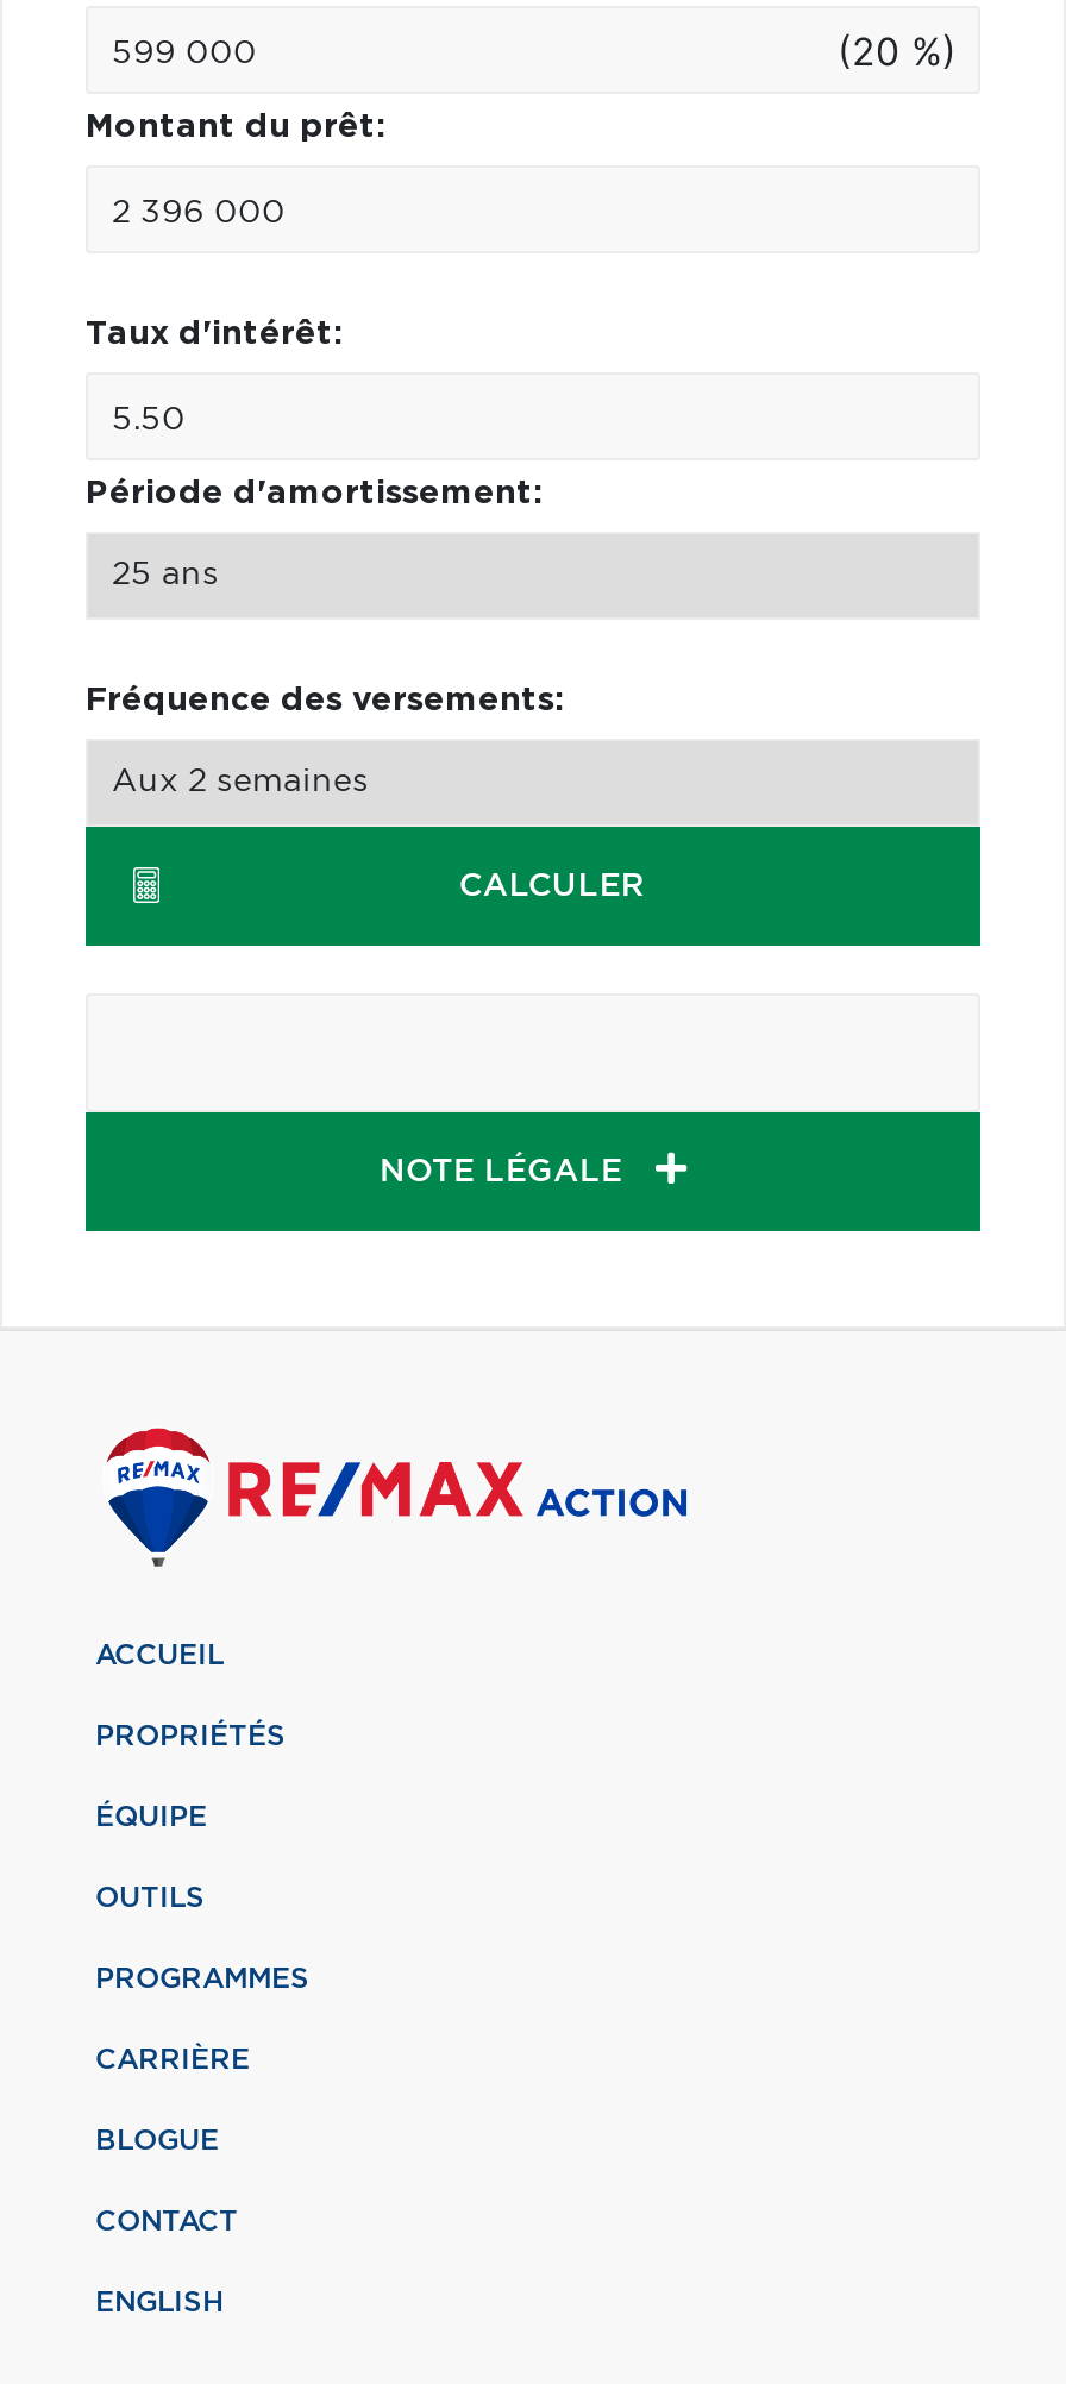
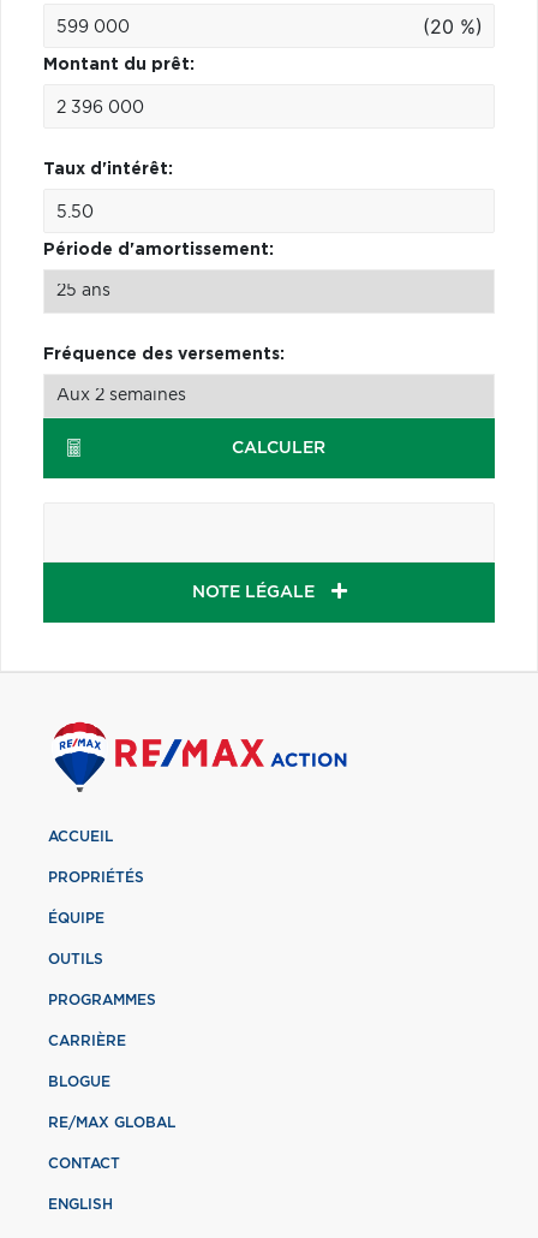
none -> [48,1115,175,1130] RE/MAX GLOBAL

